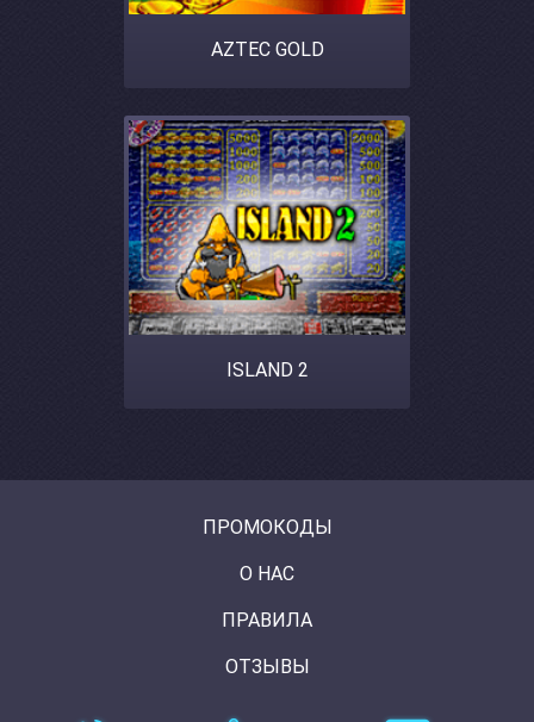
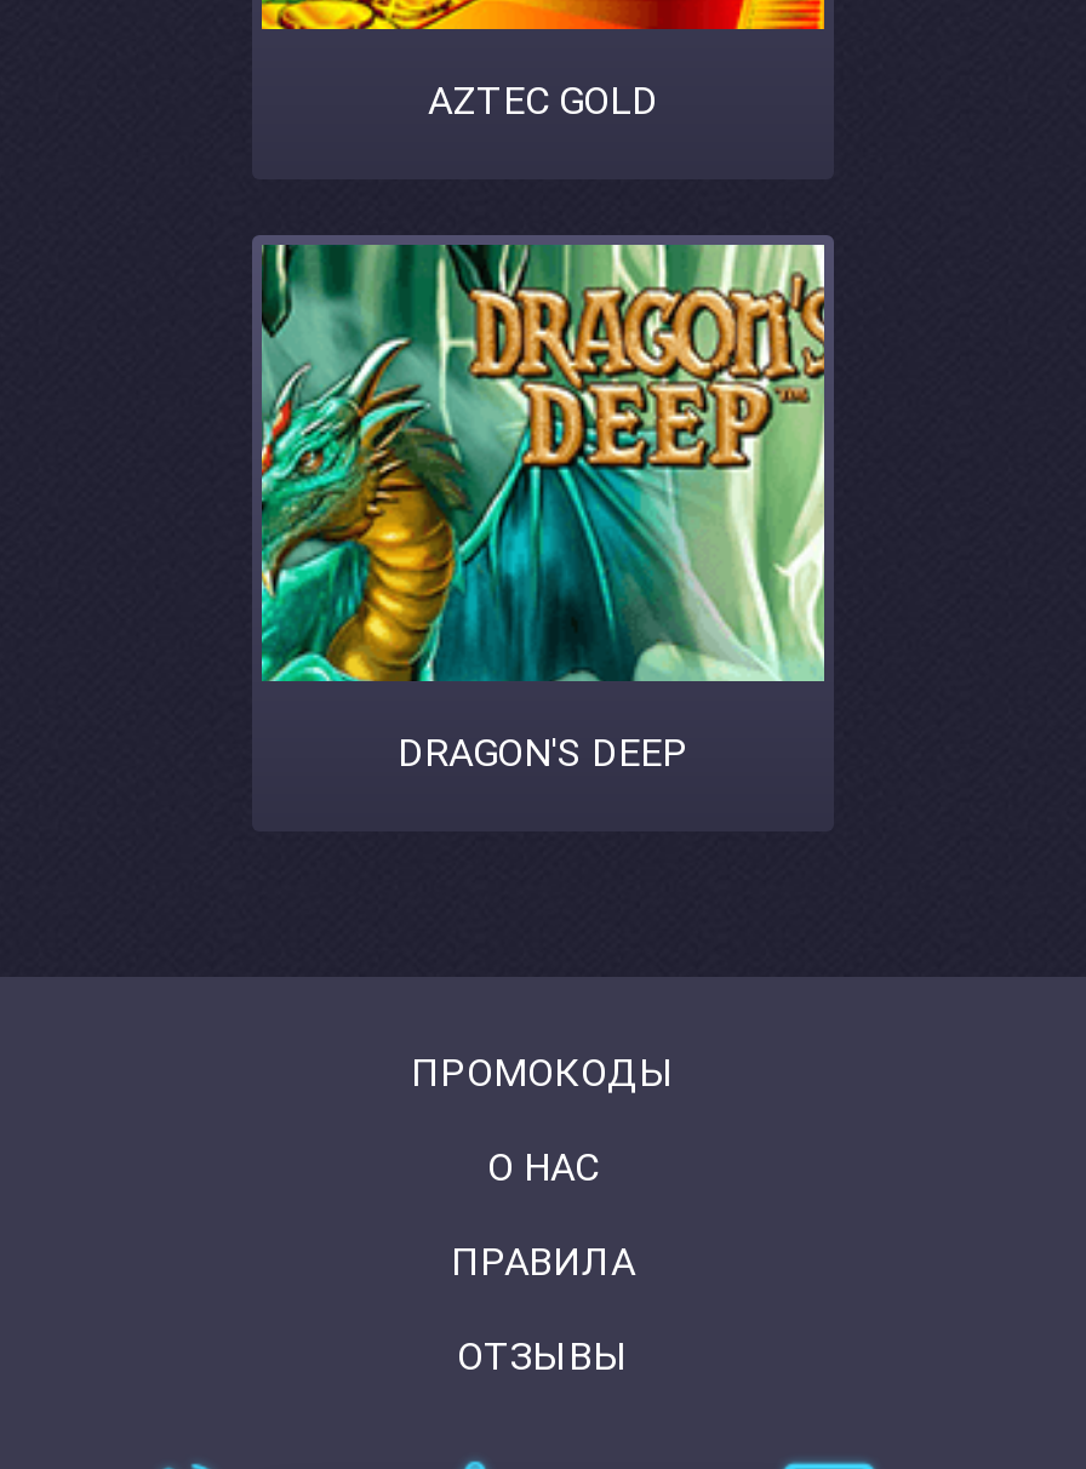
[128,119,406,381] [image] | ISLAND 2 -> [259,242,827,774] [image] | DRAGON'S DEEP

